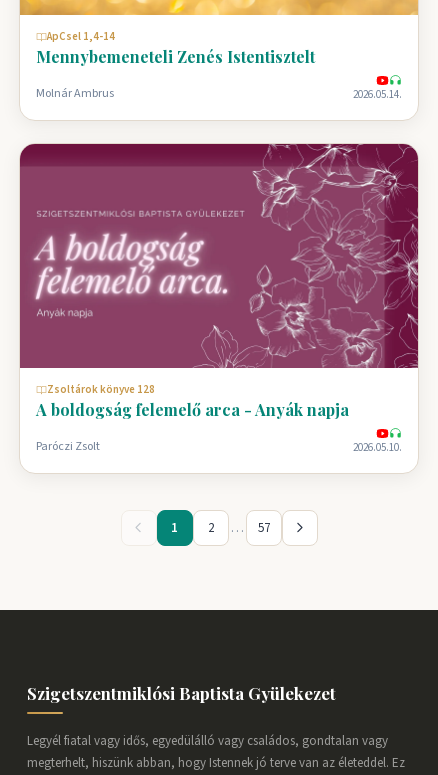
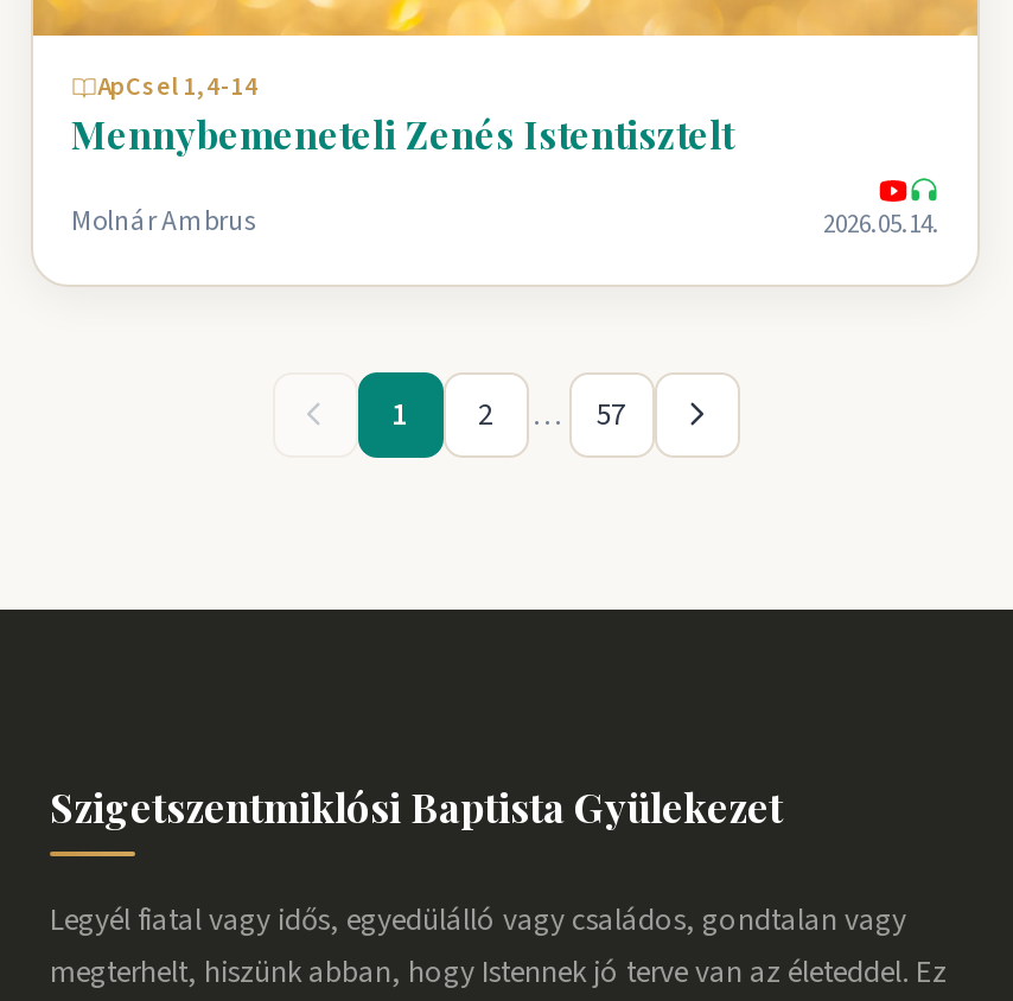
[19,143,419,455] [image] | Zsoltárok könyve 128 | A boldogság felemelő arca - Anyák napja | Paróczi Zsolt | 2026.05.10. -> none

